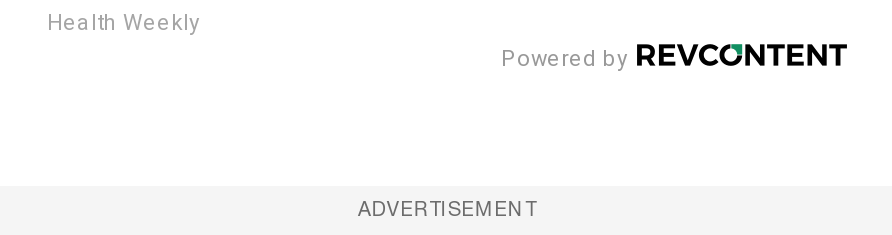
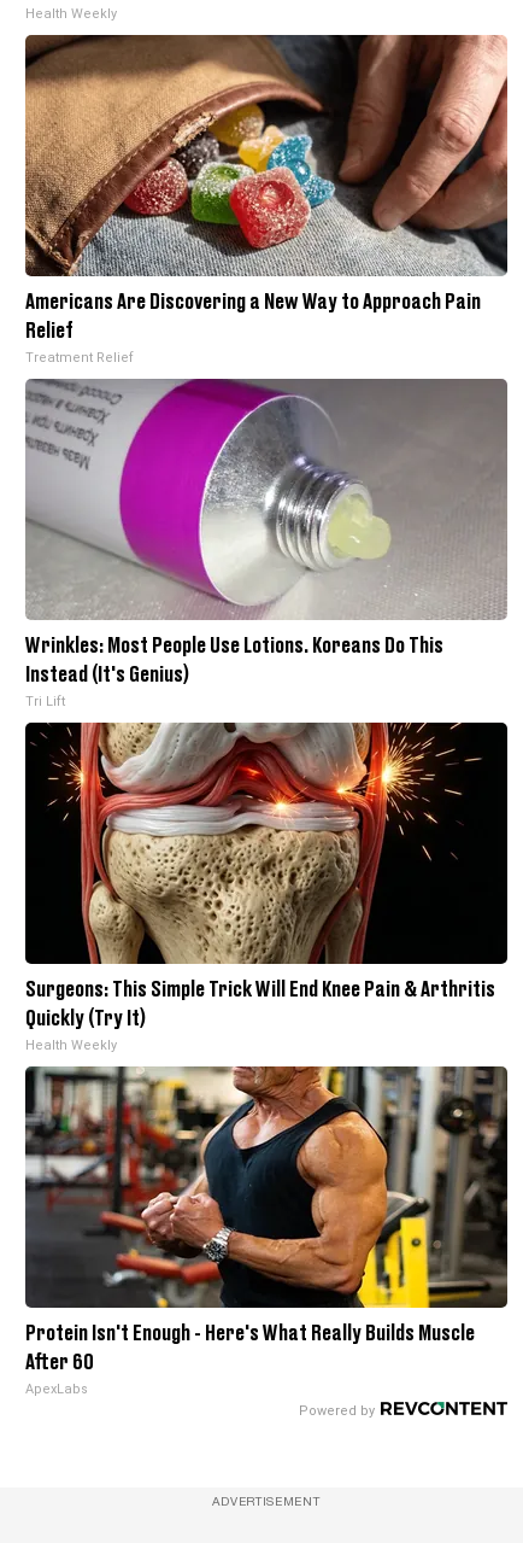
none -> [24,34,509,365] [image] | Americans Are Discovering a New Way to Approach Pain | Relief | Treatment Relief
none -> [24,378,509,709] [image] | Wrinkles: Most People Use Lotions. Koreans Do This | Instead (It's Genius) | Tri Lift
none -> [24,721,509,1053] [image] | Surgeons: This Simple Trick Will End Knee Pain & Arthritis | Quickly (Try It) | Health Weekly
none -> [24,1065,509,1397] [image] | Protein Isn't Enough - Here's What Really Builds Muscle | After 60 | ApexLabs

